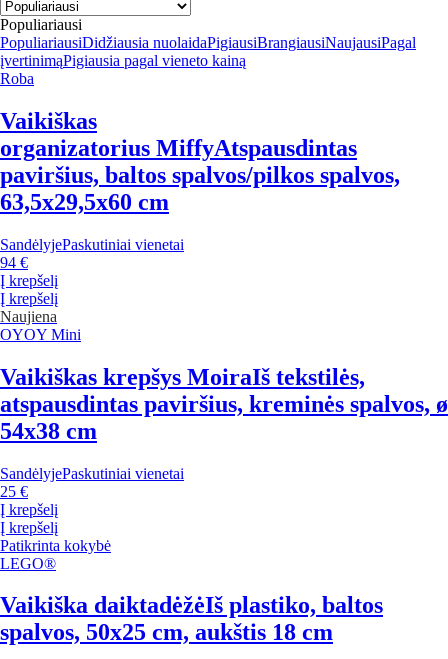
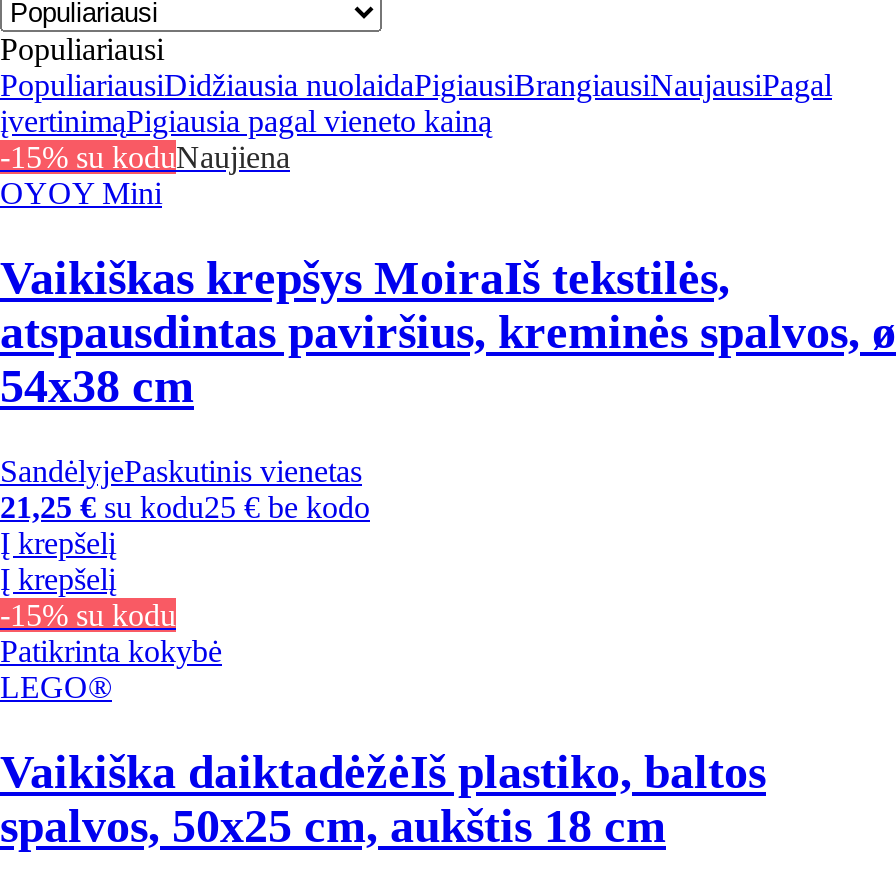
[0,70,400,325] Roba | Vaikiškas | organizatorius MiffyAtspausdintas | paviršius, baltos spalvos/pilkos spalvos, | 63,5x29,5x60 cm | SandėlyjePaskutiniai vienetai | 94 € | Į krepšelį | Į krepšelį | Naujiena -> [0,140,290,174] -15% su koduNaujiena
moved [0,326,448,444] -> [0,176,896,412]: OYOY Mini | Vaikiškas krepšys MoiraIš tekstilės, | atspausdintas paviršius, kreminės spalvos, ø | 54x38 cm
[0,464,184,499] SandėlyjePaskutiniai vienetai | 25 € -> [0,453,370,523] SandėlyjePaskutinis vienetas | 21,25 €su kodu25 € be kodo
moved [0,500,58,535] -> [0,525,116,595]: Į krepšelį | Į krepšelį
none -> [0,597,176,631] -15% su kodu

